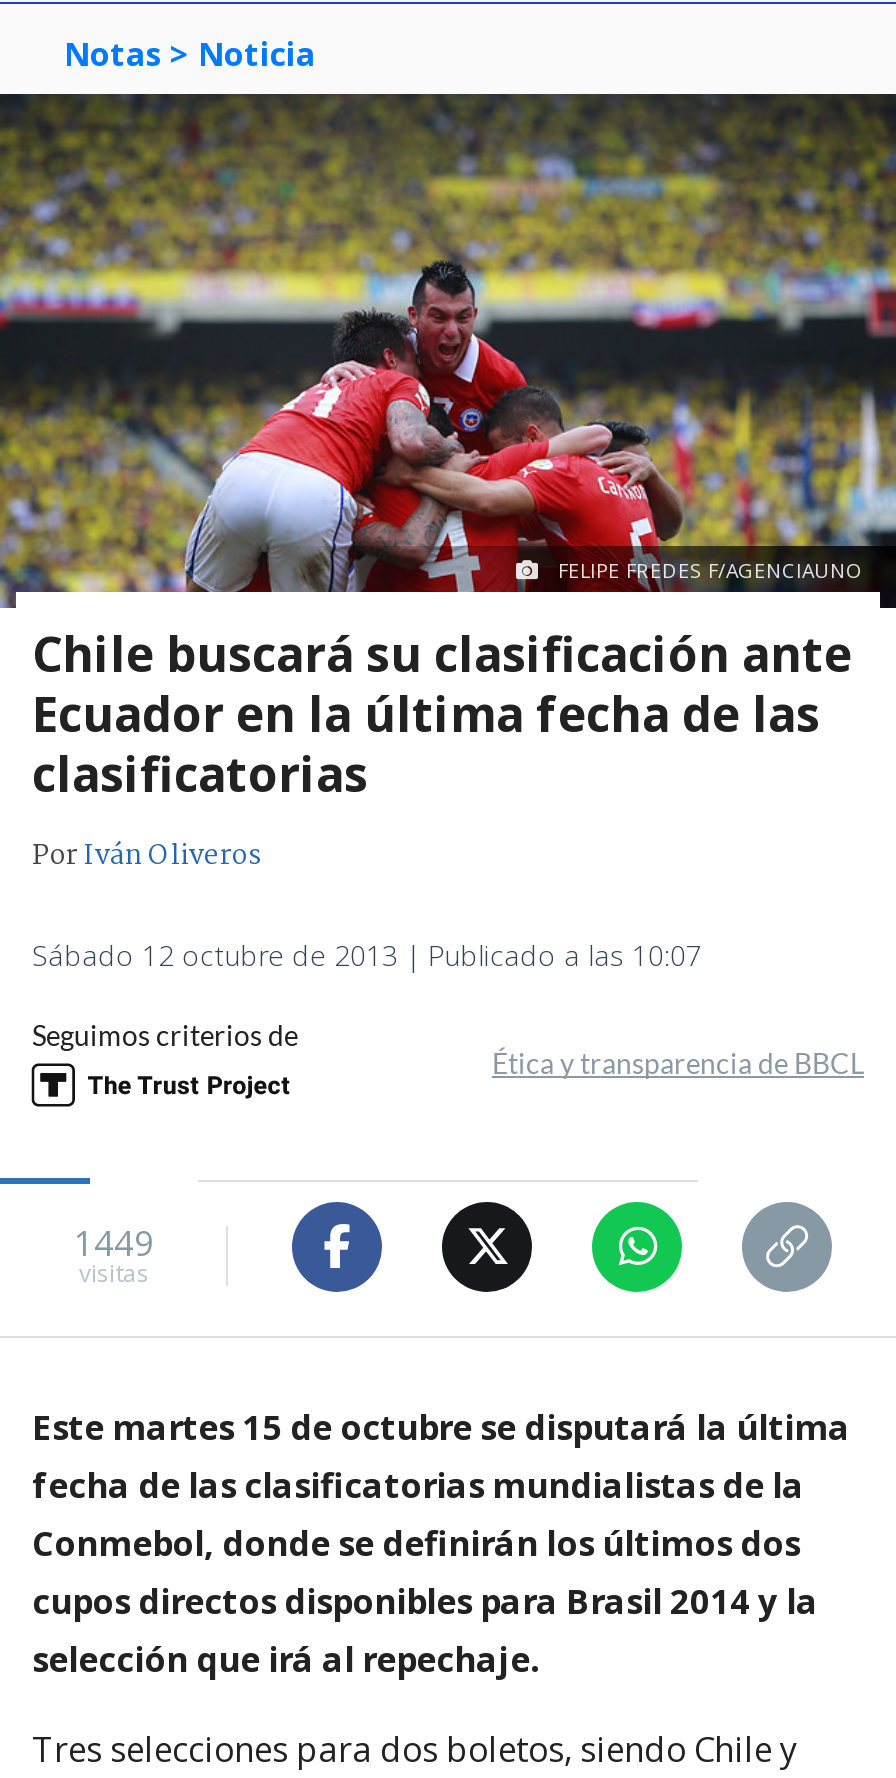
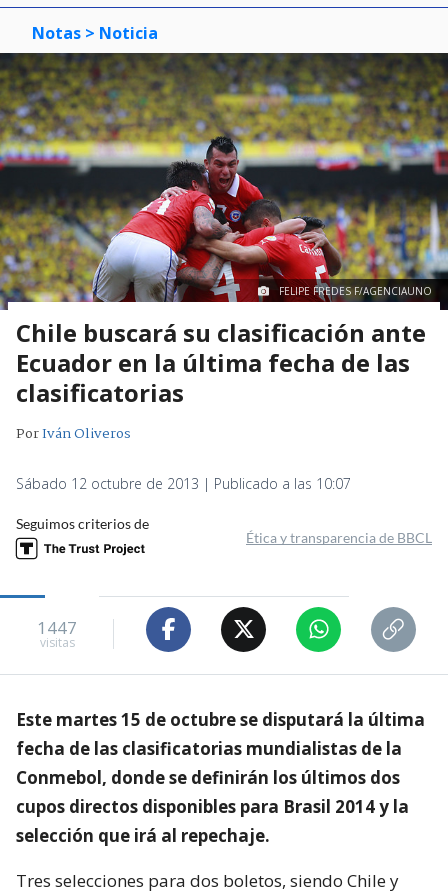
[74,1221,154,1267] 1449 -> [37,616,77,639] 1447

